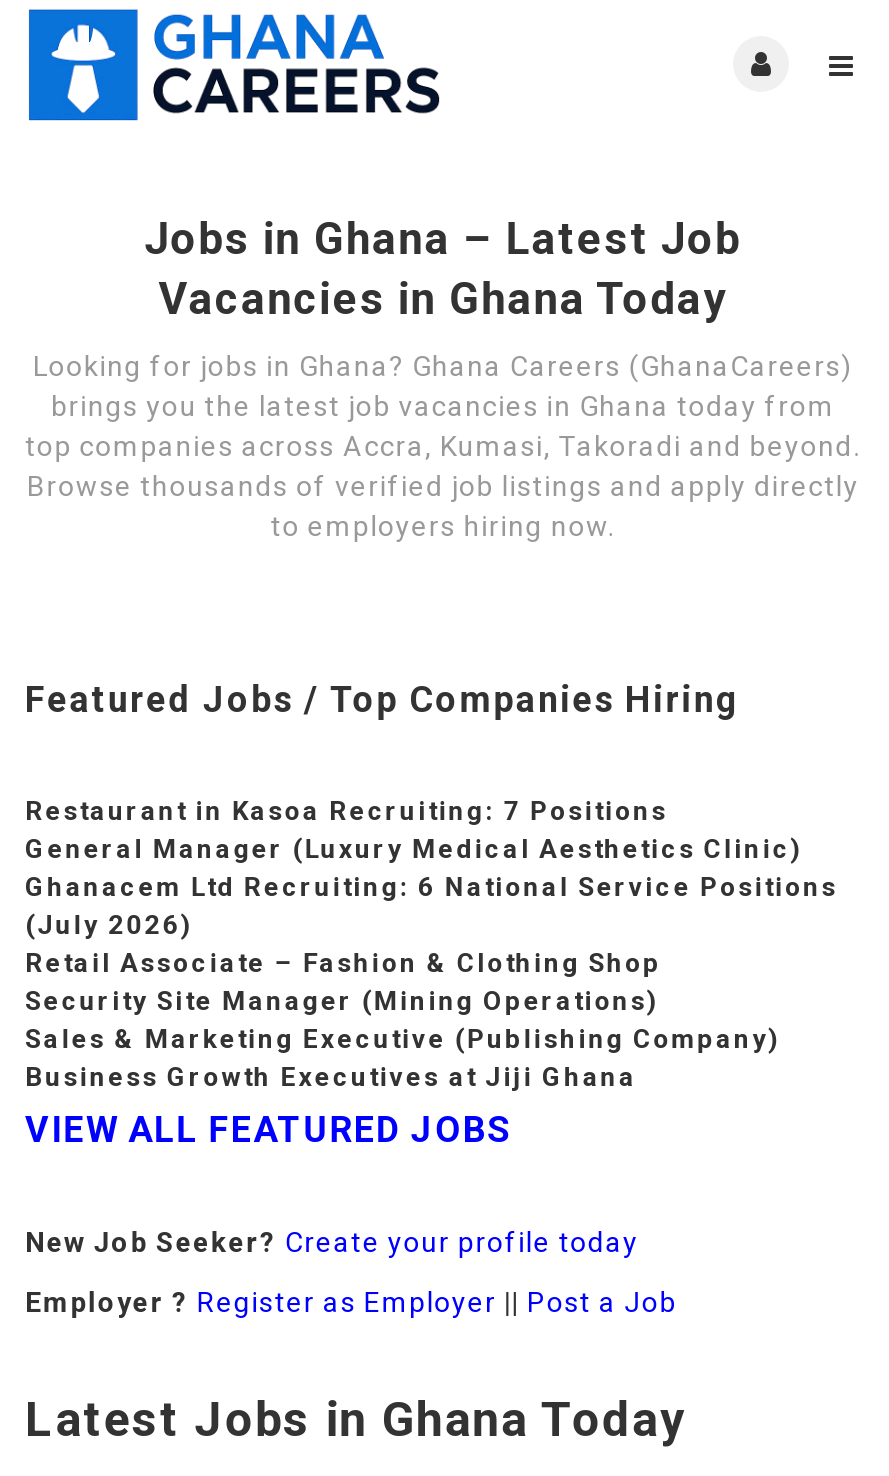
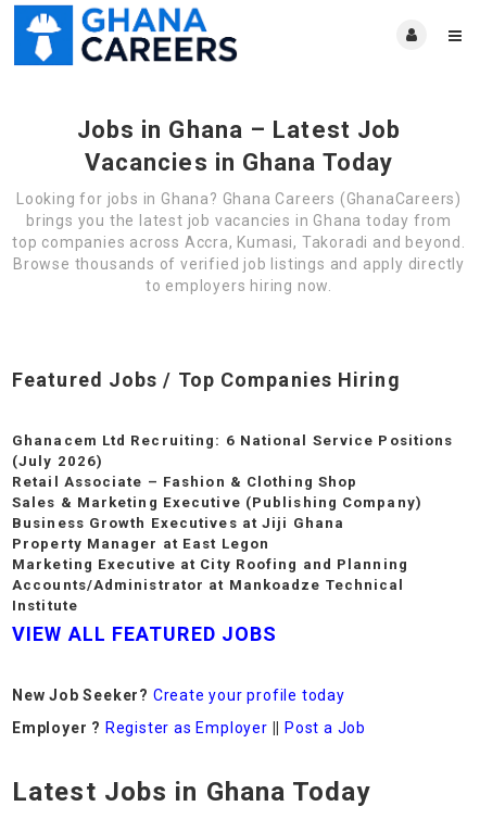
[25,795,803,863] Restaurant in Kasoa Recruiting: 7 Positions | General Manager (Luxury Medical Aesthetics Clinic) -> none
moved [25,871,838,977] -> [12,432,453,489]: Ghanacem Ltd Recruiting: 6 National Service Positions | (July 2026) | Retail Associate – Fashion & Clothing Shop
[25,985,659,1015] Security Site Manager (Mining Operations) -> none
moved [25,1023,781,1091] -> [12,494,422,531]: Sales & Marketing Executive (Publishing Company) | Business Growth Executives at Jiji Ghana
none -> [12,535,408,613] Property Manager at East Legon | Marketing Executive at City Roofing and Planning | Accounts/Administrator at Mankoadze Technical | Institute

